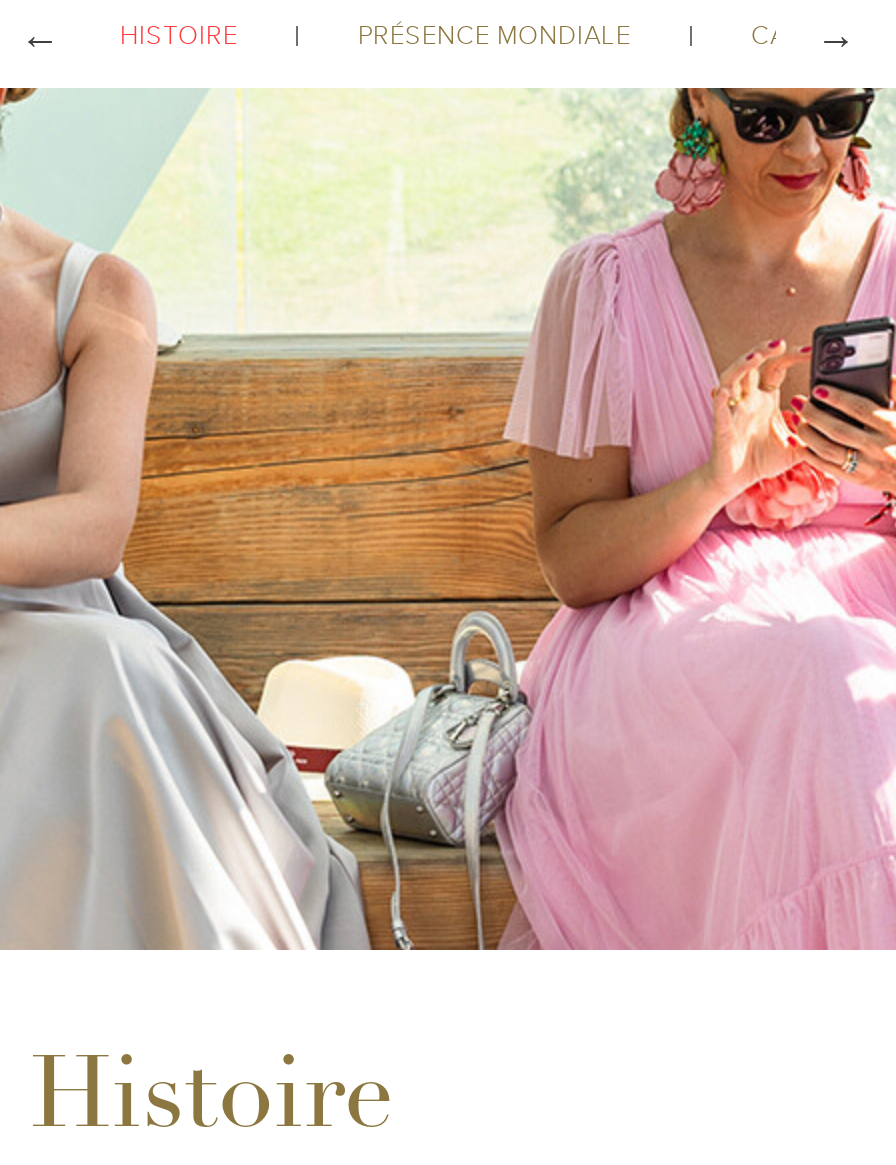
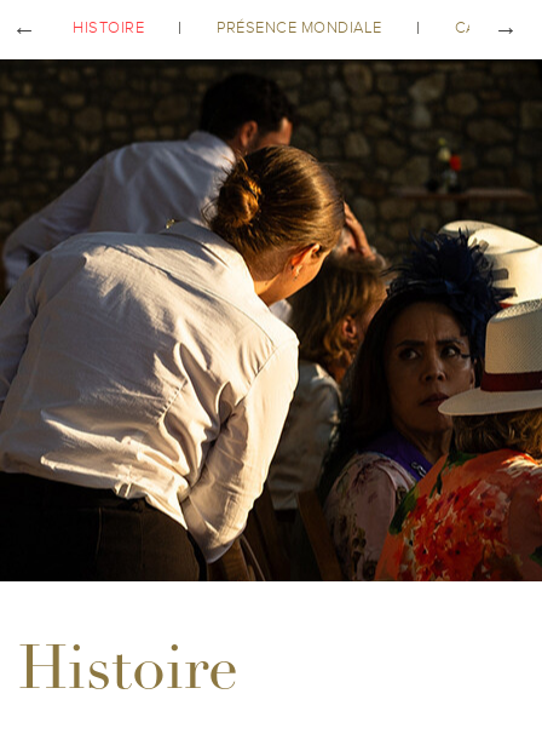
[6,86,890,952] [image] -> [4,58,538,583] [image]

